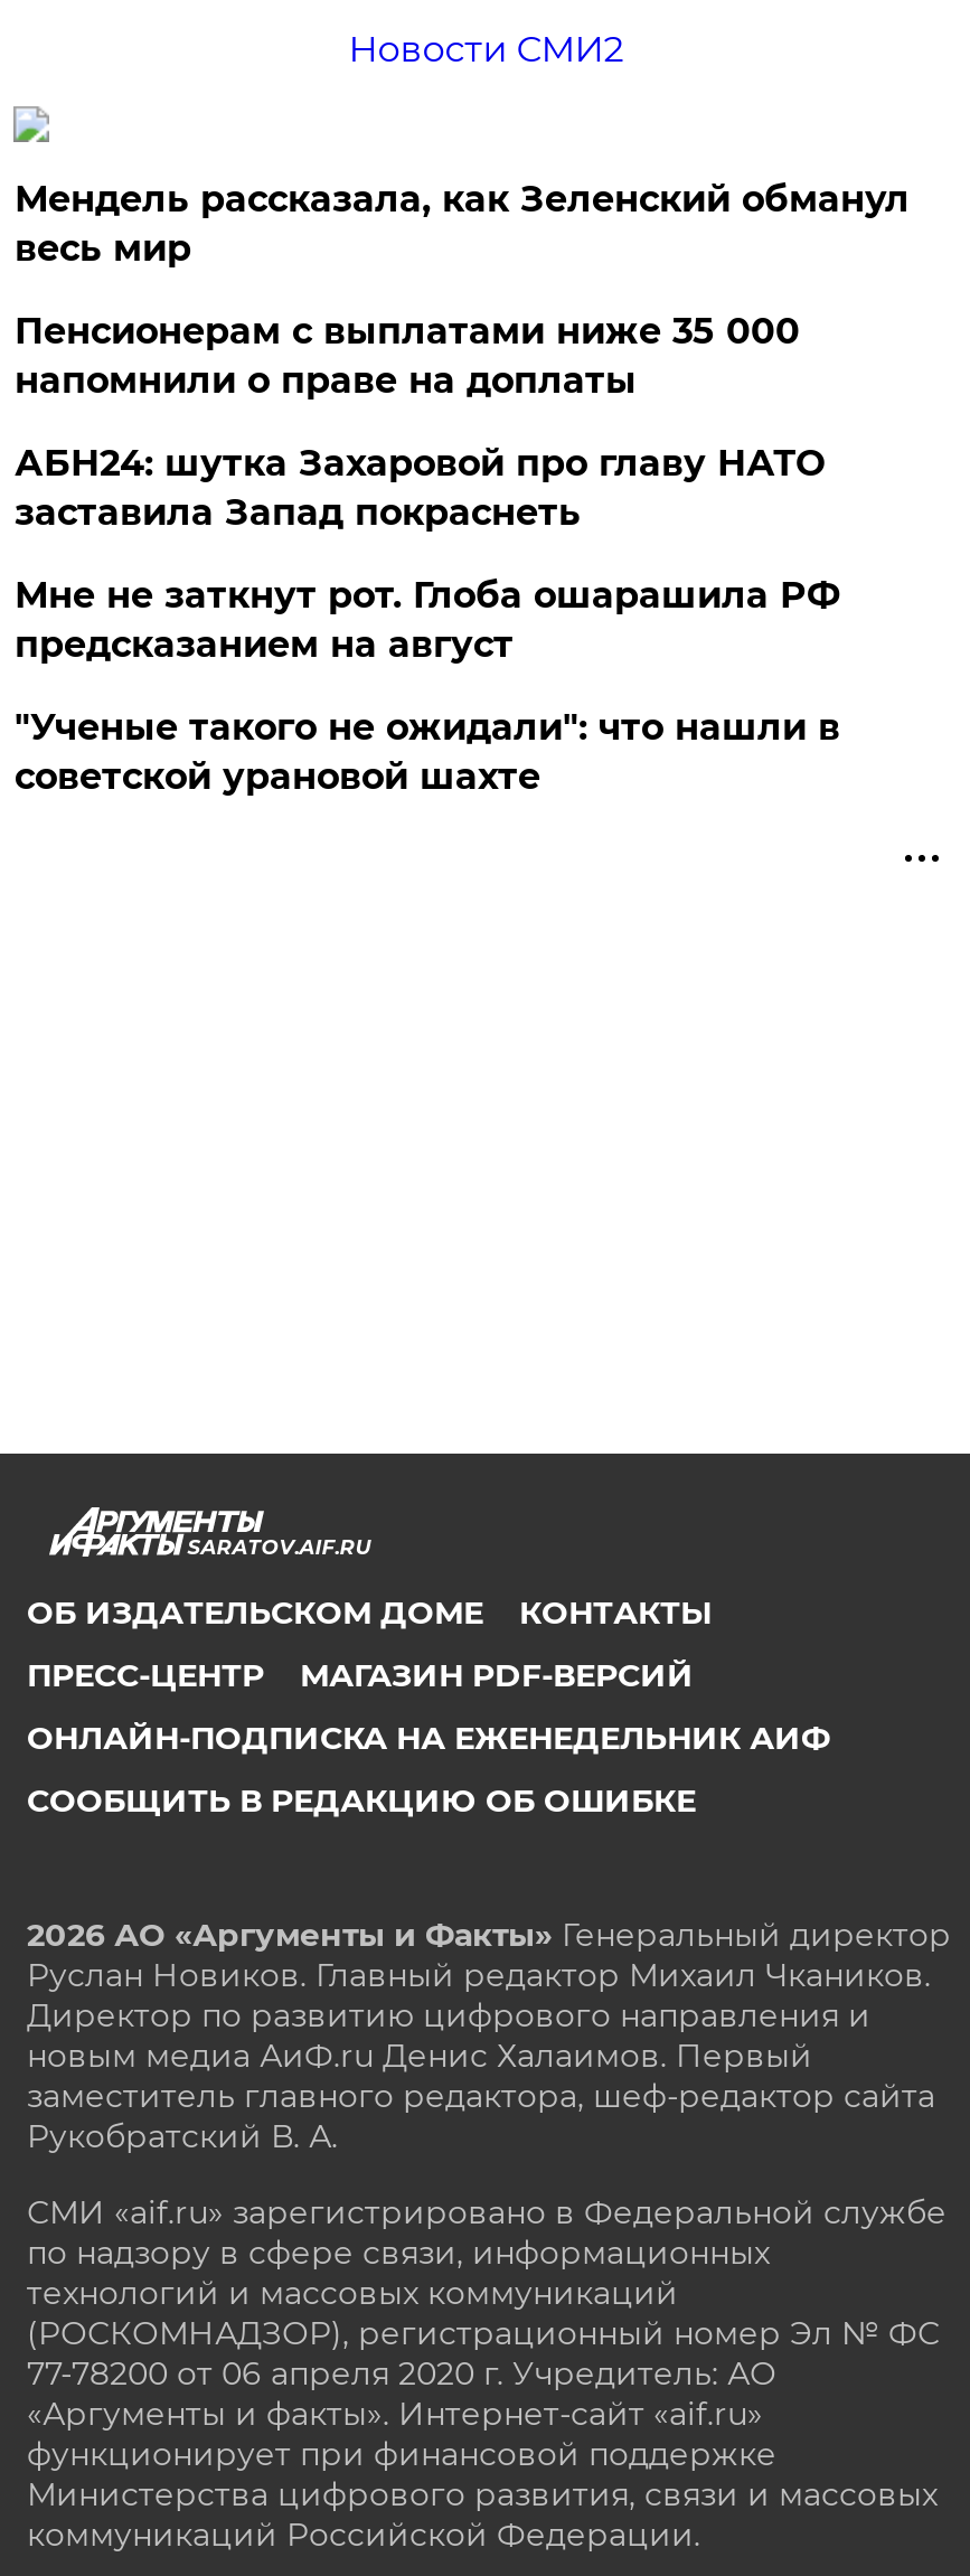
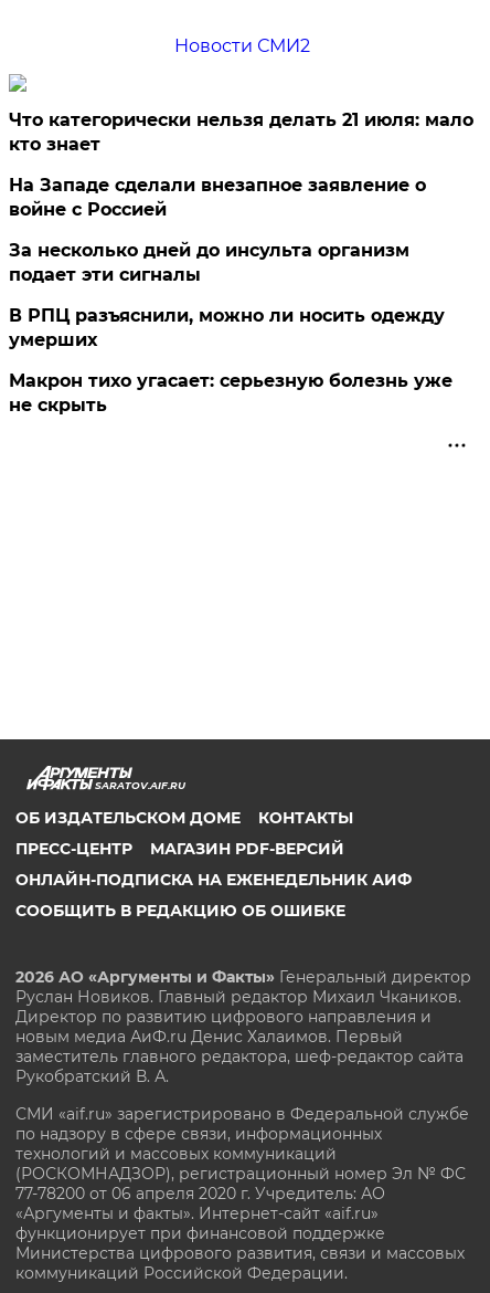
[14,178,909,269] Мендель рассказала, как Зеленский обманул | весь мир -> [9,109,474,155] Что категорически нельзя делать 21 июля: мало | кто знает
[14,310,800,402] Пенсионерам с выплатами ниже 35 000 | напомнили о праве на доплаты -> [9,174,426,220] На Западе сделали внезапное заявление о | войне с Россией
[14,442,824,534] АБН24: шутка Захаровой про главу НАТО | заставила Запад покраснеть -> [9,240,410,285] За несколько дней до инсульта организм | подает эти сигналы
[14,574,840,666] Мне не заткнут рот. Глоба ошарашила РФ | предсказанием на август -> [9,305,445,350] В РПЦ разъяснили, можно ли носить одежду | умерших
[14,706,840,798] "Ученые такого не ожидали": что нашли в | советской урановой шахте -> [9,370,453,415] Макрон тихо угасает: серьезную болезнь уже | не скрыть

